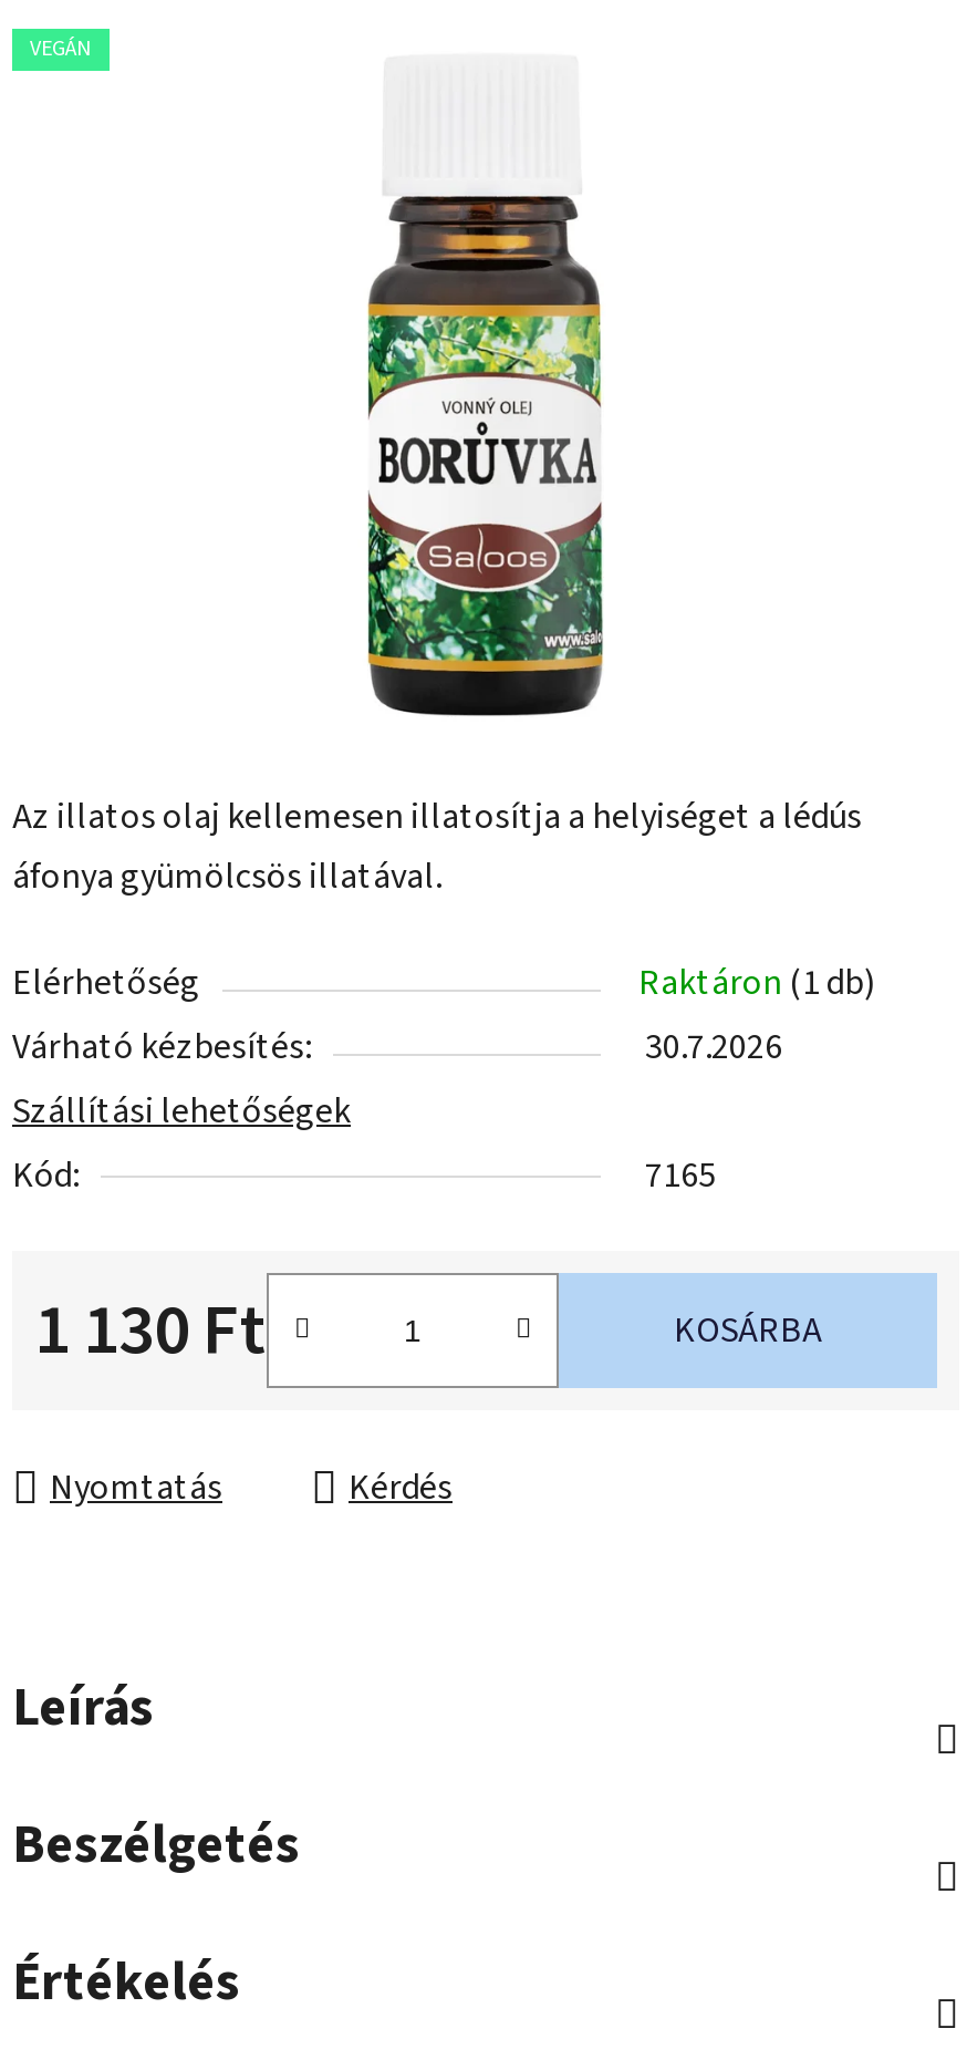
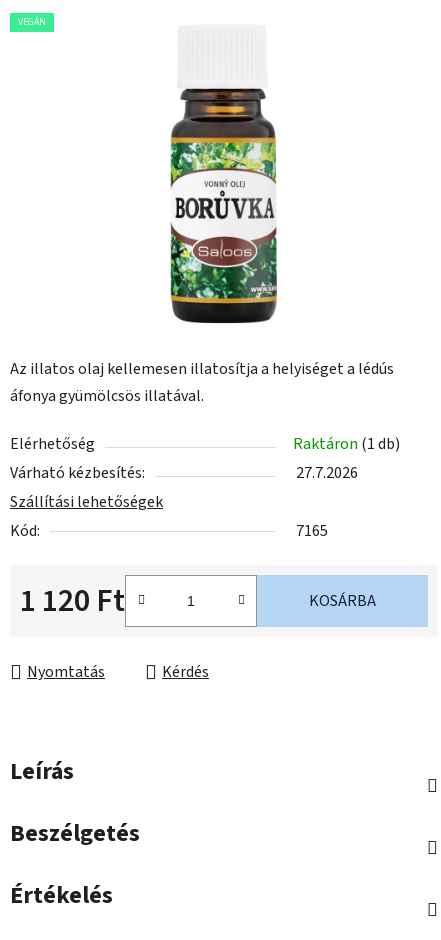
[645,1023,782,1072] 30.7.2026 -> [296,462,358,484] 27.7.2026
[34,1280,267,1382] 1 130 Ft -> [20,578,125,624] 1 120 Ft

